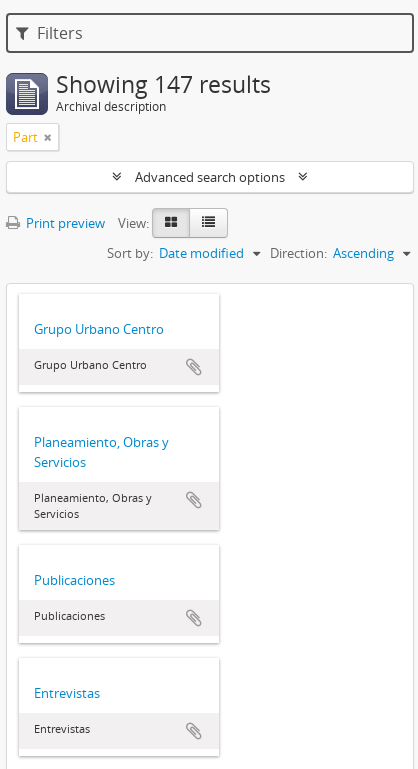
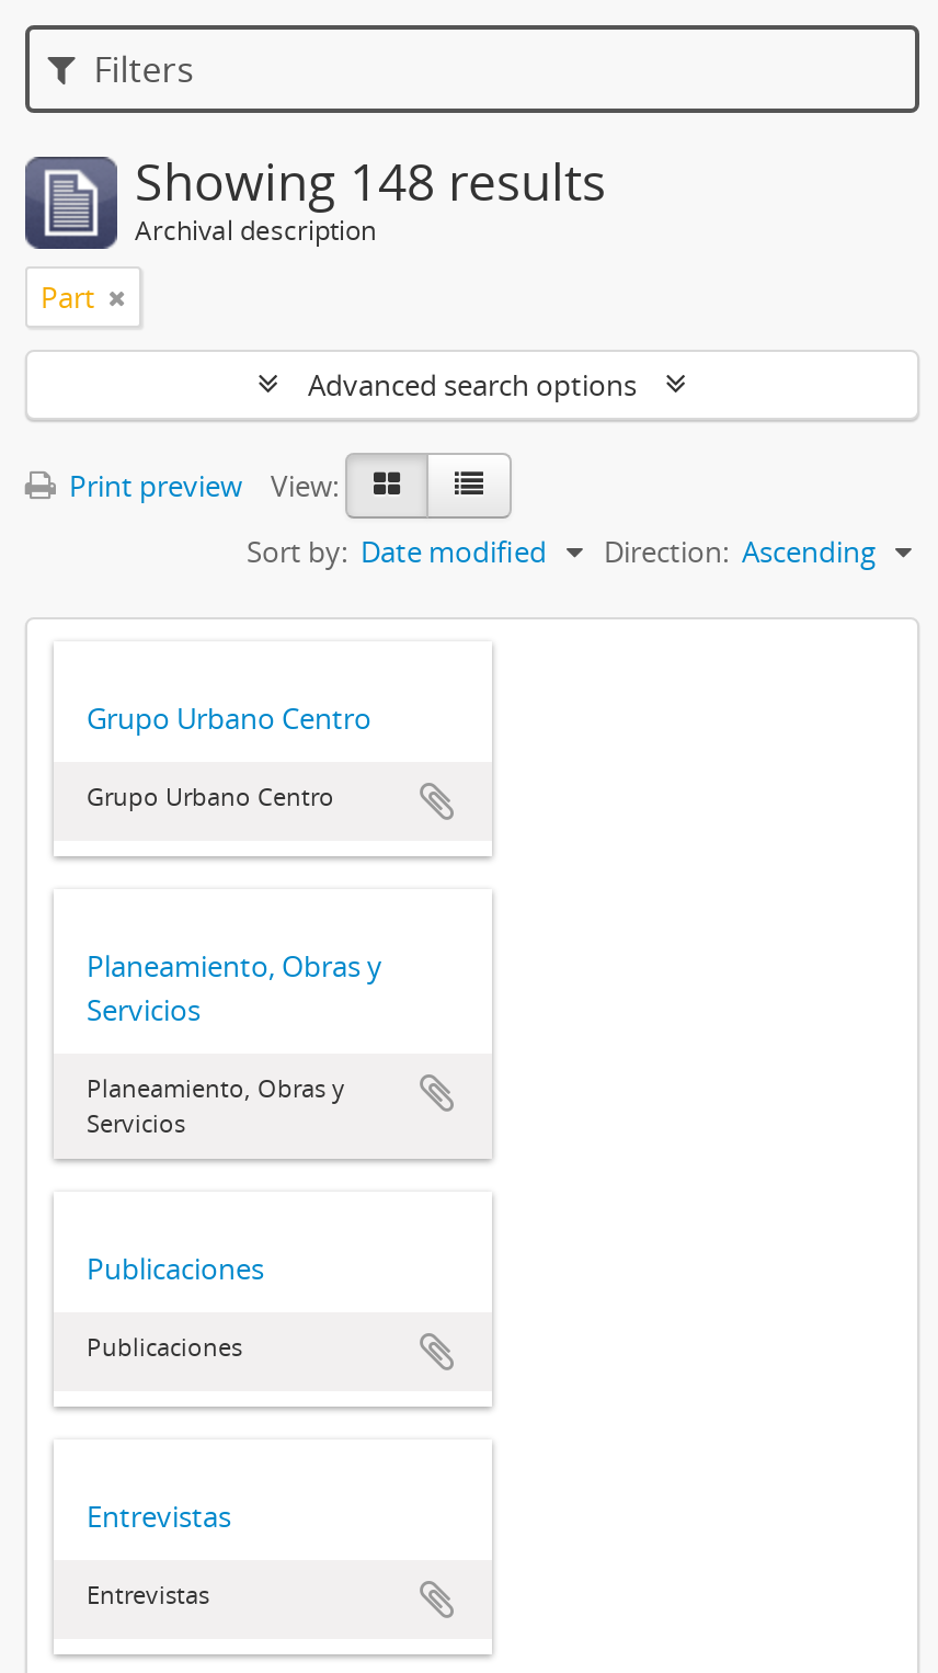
[56,69,271,100] Showing 147 results -> [135,148,606,216] Showing 148 results

